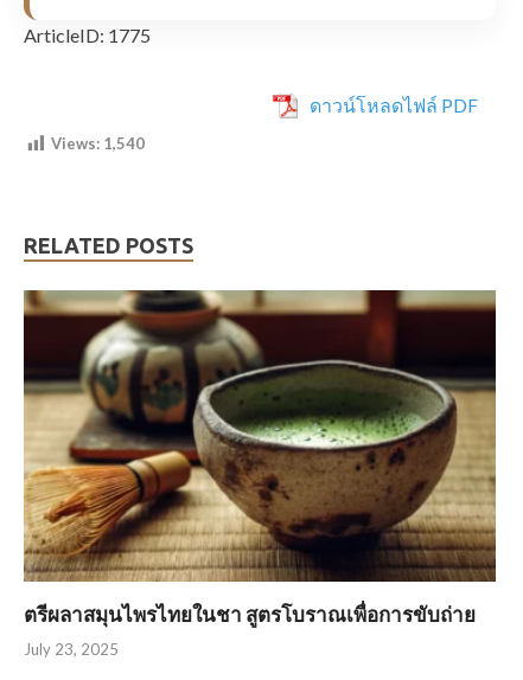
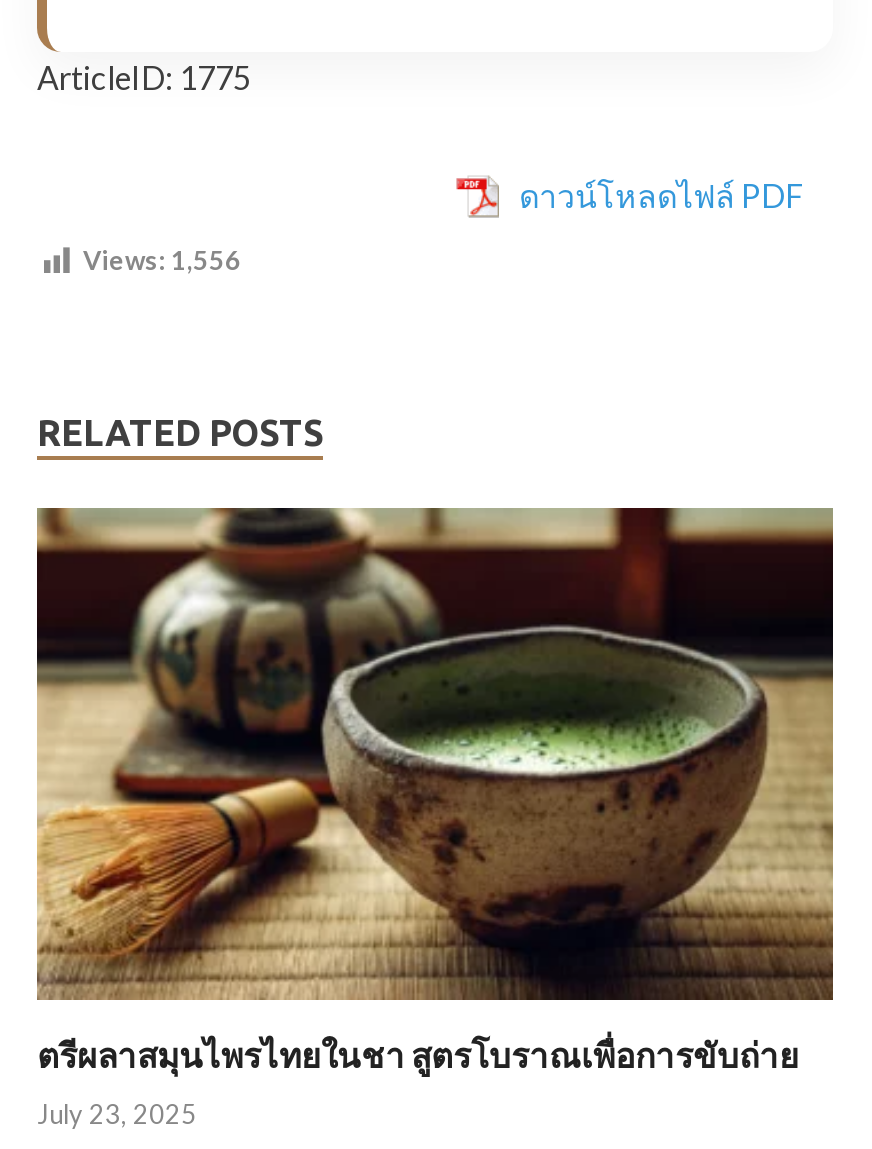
[51,134,145,153] Views: 1,540 -> [83,245,241,277] Views: 1,556

